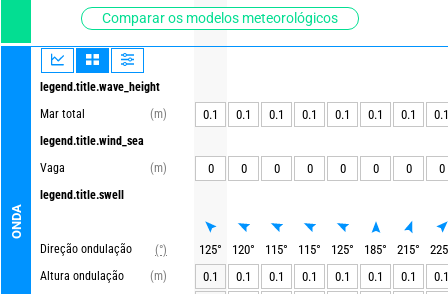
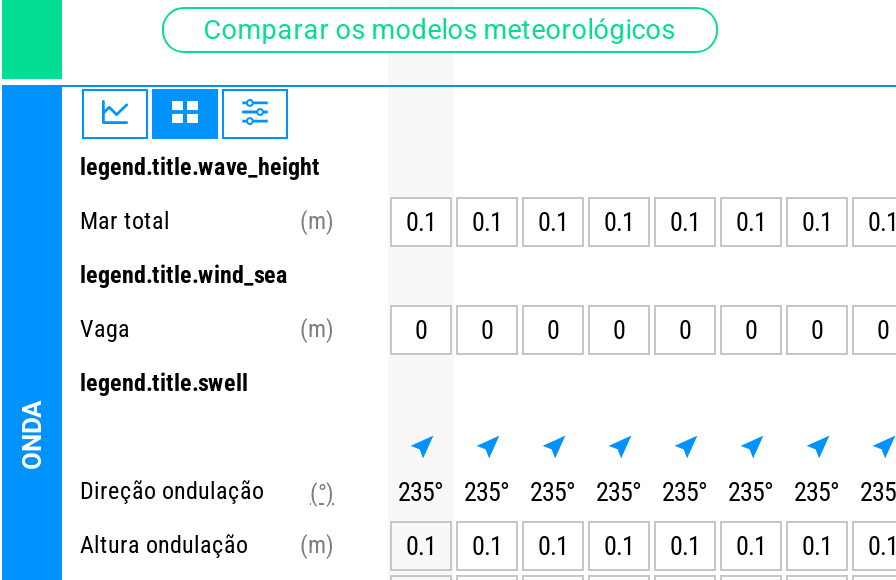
[199,242,222,257] 125° -> [398,477,444,507] 235°
[232,242,255,257] 120° -> [464,477,510,507] 235°
[265,242,288,257] 115° -> [530,477,576,507] 235°
[298,242,321,257] 115° -> [596,477,642,507] 235°
[331,242,354,257] 125° -> [662,477,708,507] 235°
[364,242,387,257] 185° -> [728,477,774,507] 235°
[397,242,420,257] 215° -> [794,477,840,507] 235°
[430,242,448,257] 225 -> [860,477,896,507] 235

